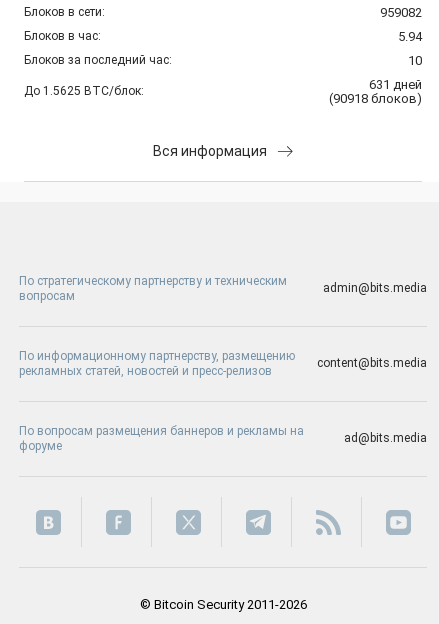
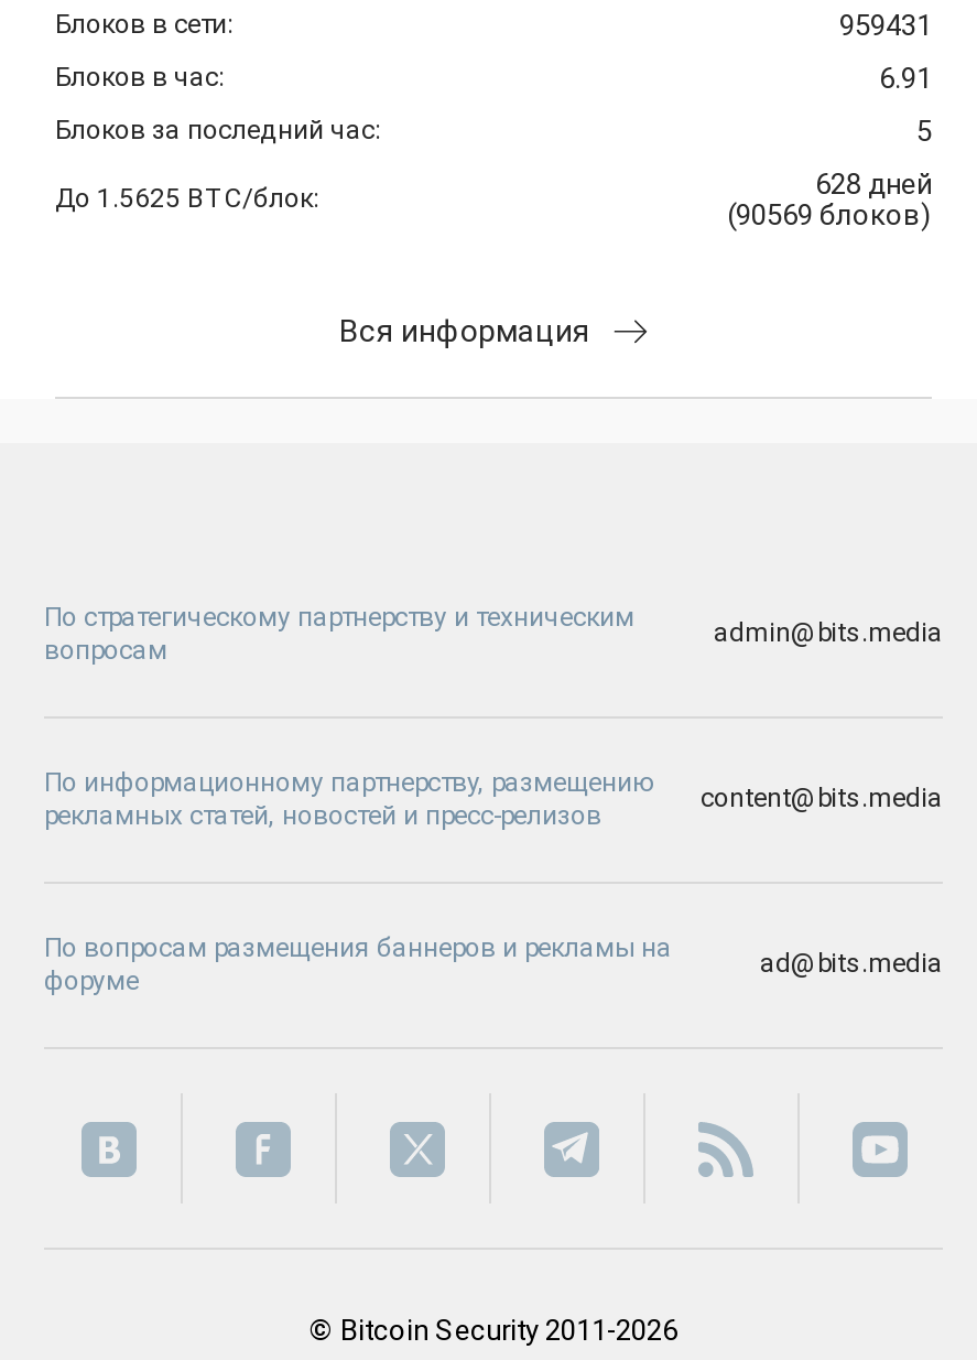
[380,5,422,20] 959082 -> [839,10,932,43] 959431
[398,29,422,44] 5.94 -> [879,63,932,96] 6.91
[408,53,422,68] 10 -> [916,116,932,149] 5
[369,77,422,92] 631 дней -> [815,168,932,201] 628 дней
[329,91,422,106] (90918 блоков) -> [727,199,932,232] (90569 блоков)

